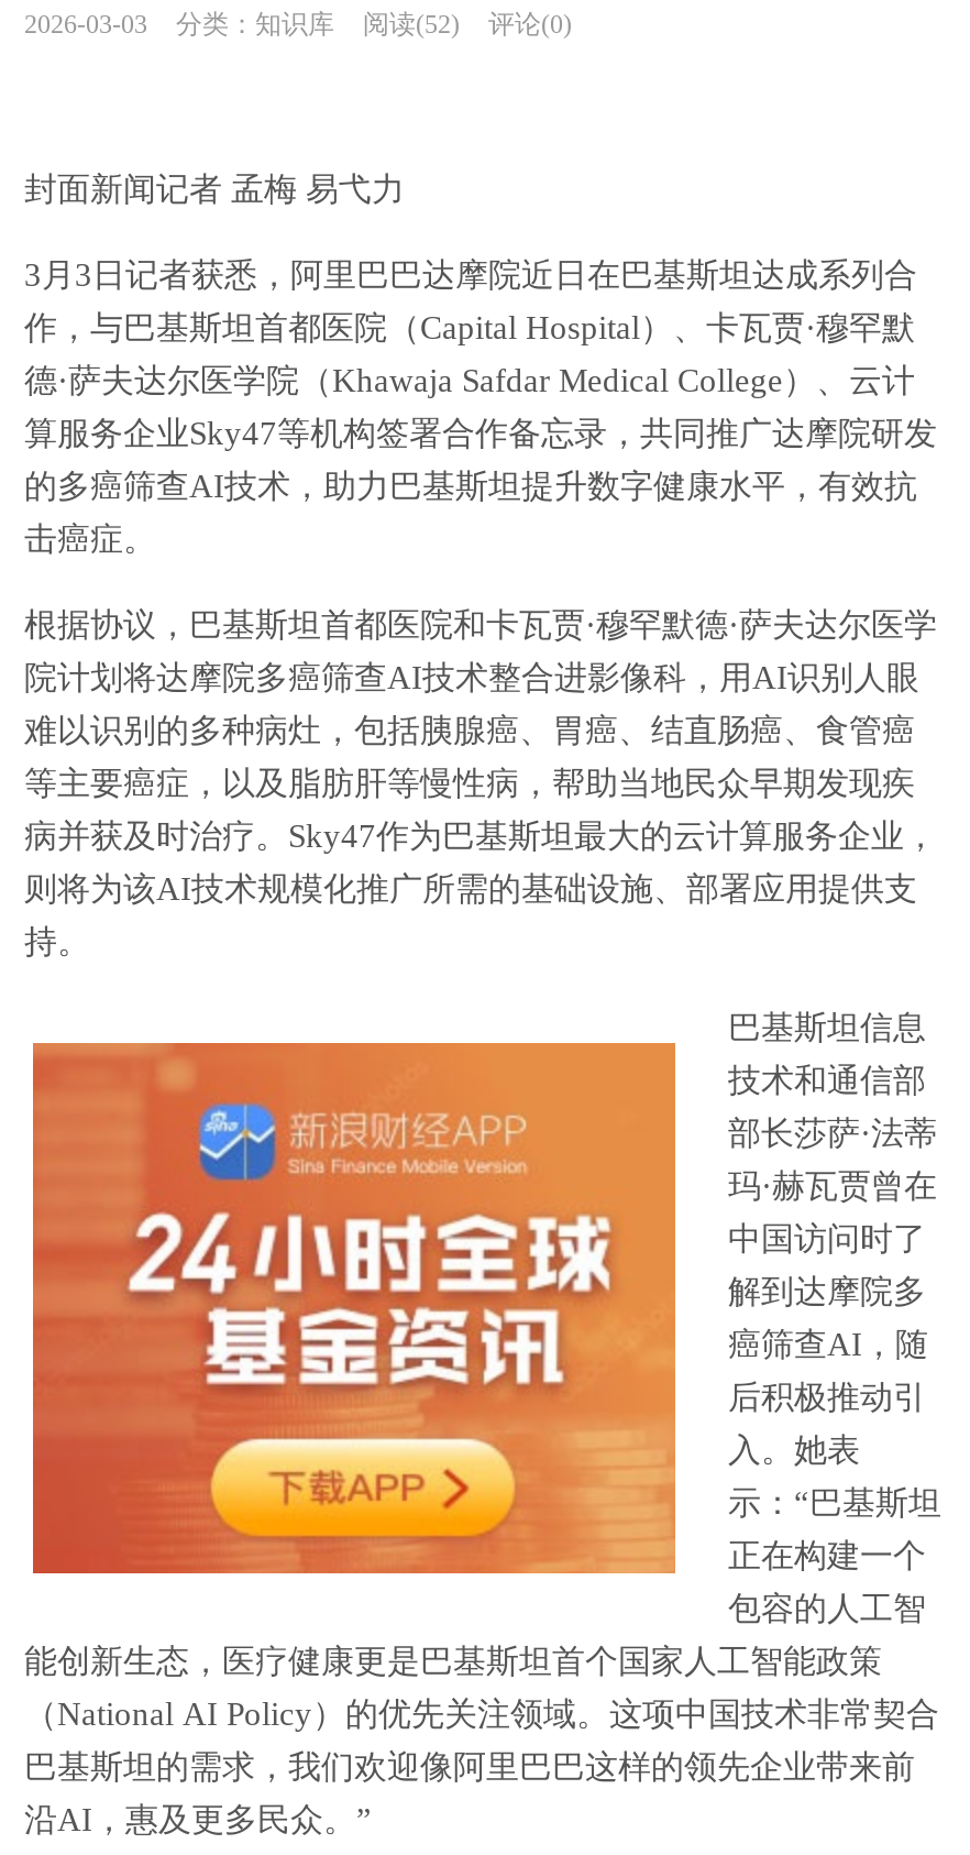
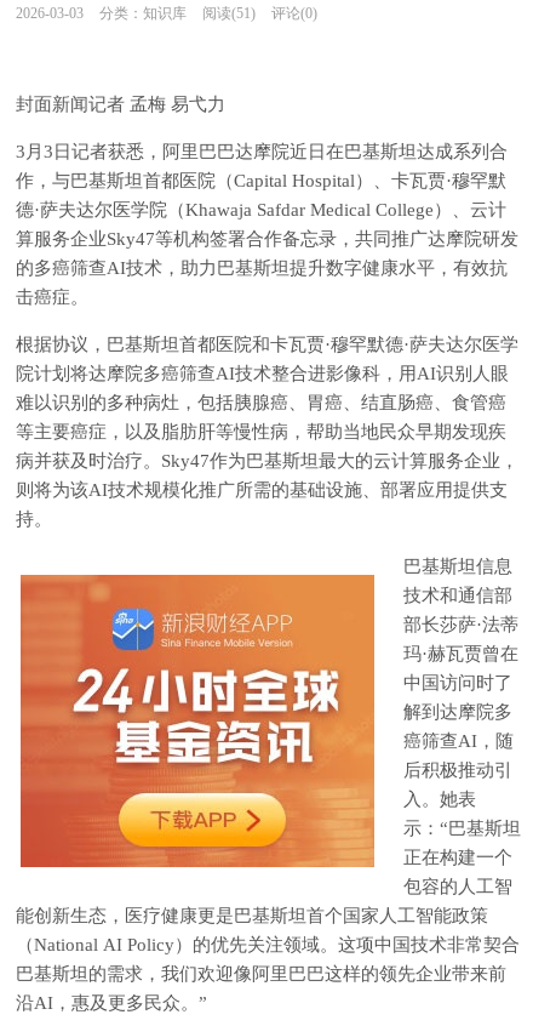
[24,9,572,40] 2026-03-03 分类：知识库 阅读(52) 评论(0) -> [16,5,317,22] 2026-03-03 分类：知识库 阅读(51) 评论(0)

